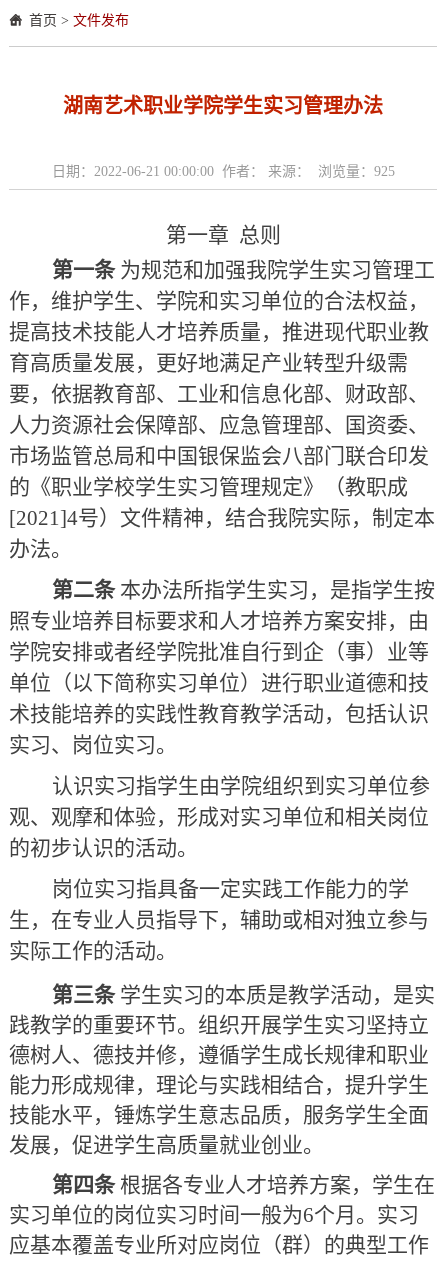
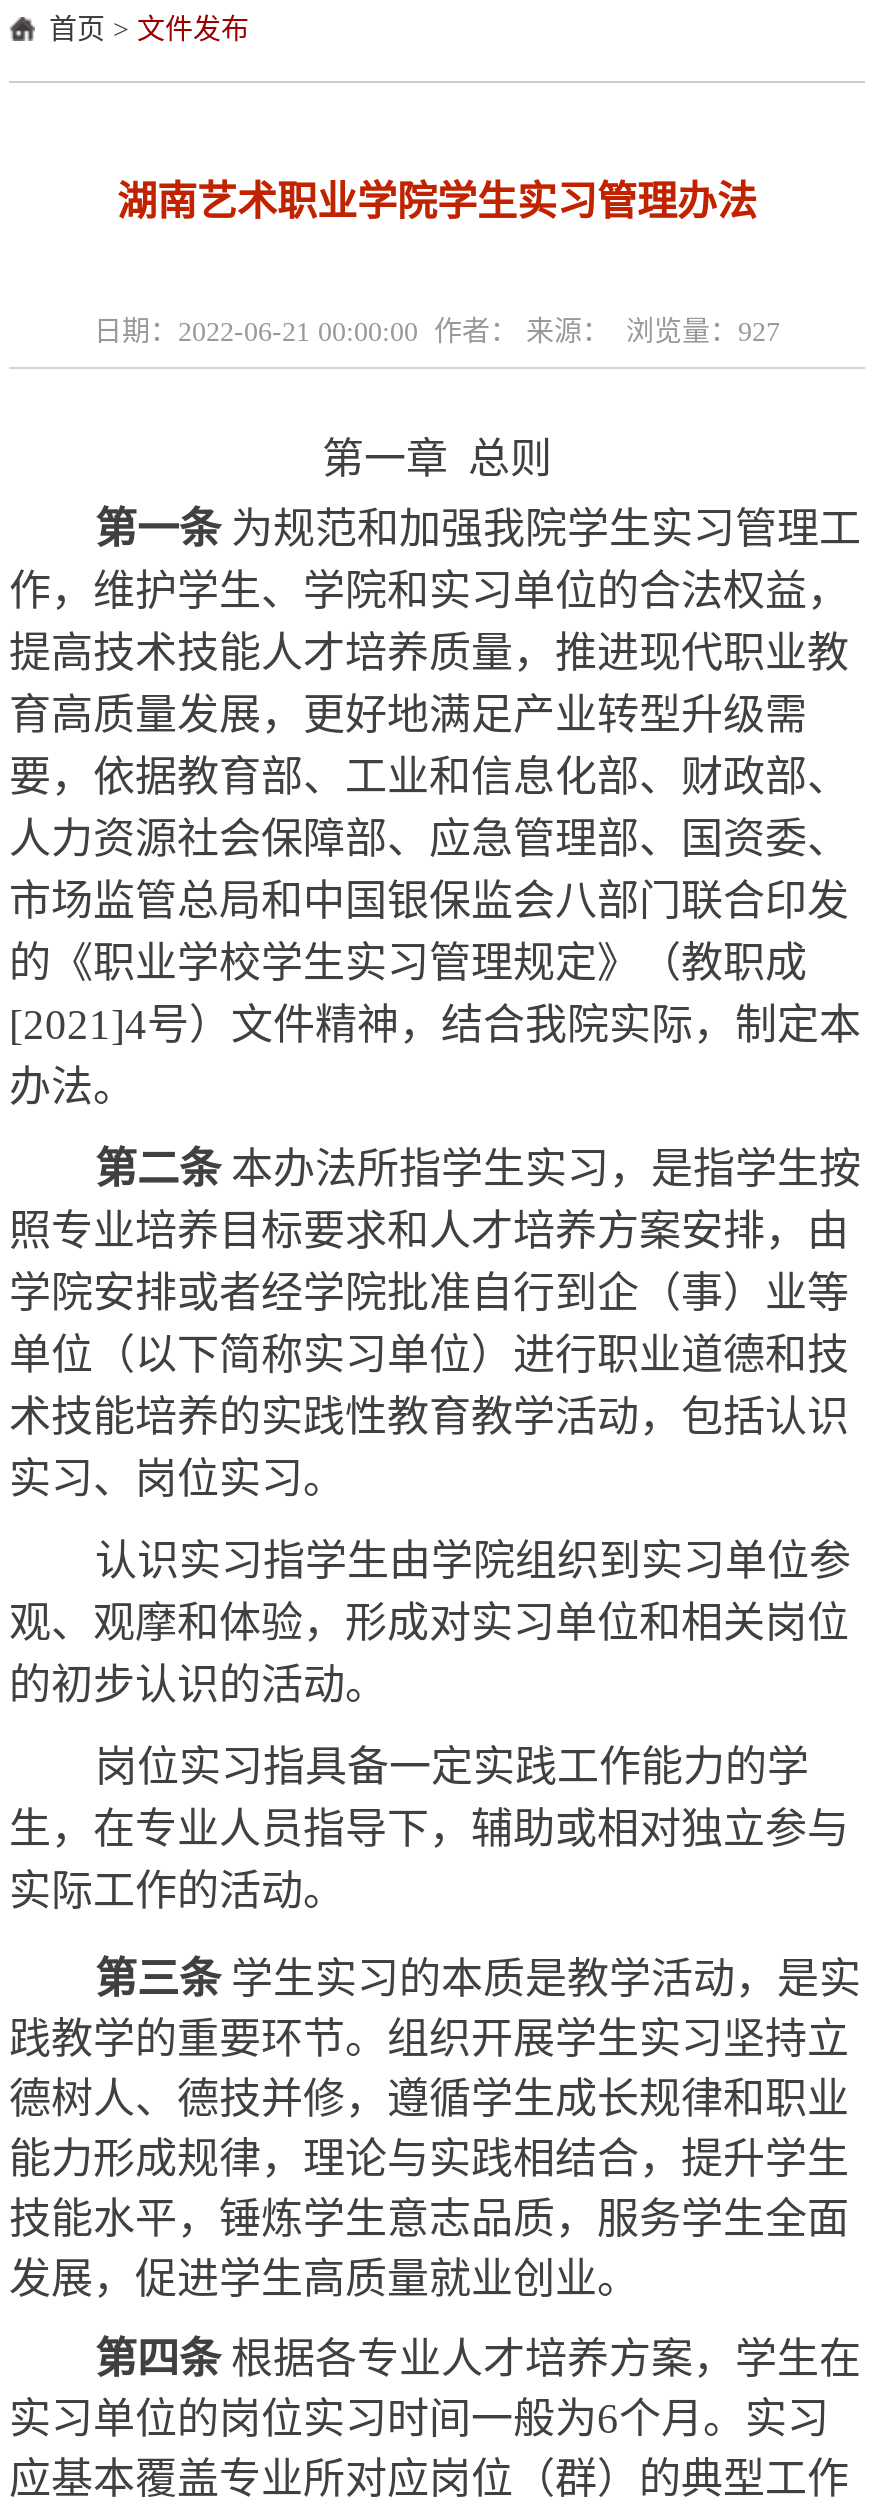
[51,164,394,179] 日期：2022-06-21 00:00:00 作者： 来源： 浏览量：925 -> [94,317,780,347] 日期：2022-06-21 00:00:00 作者： 来源： 浏览量：927

